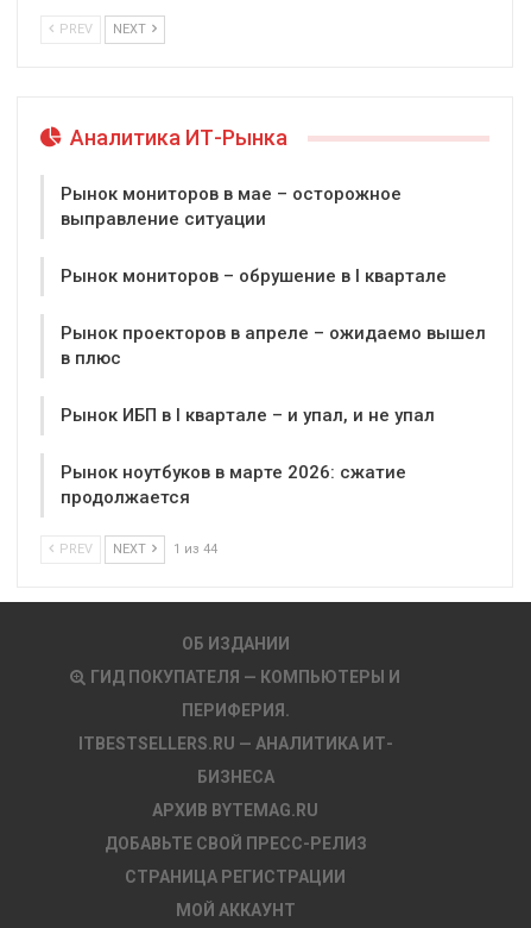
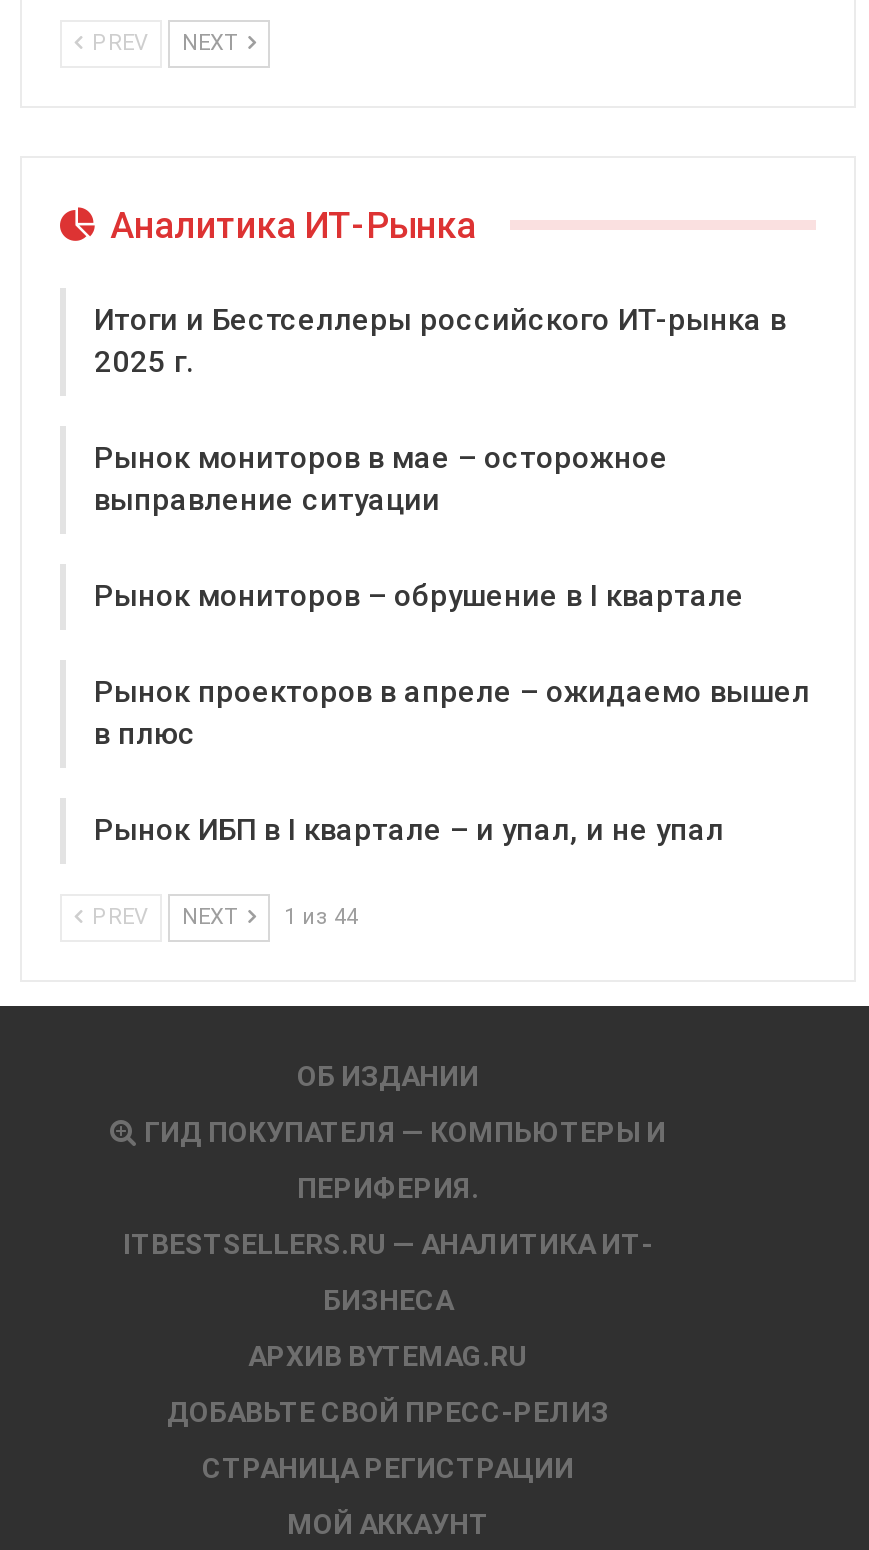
none -> [94,302,786,380] Итоги и Бестселлеры российского ИТ-рынка в | 2025 г.
moved [61,183,486,426] -> [94,440,810,848]: Рынок мониторов в мае – осторожное | выправление ситуации | Рынок мониторов – обрушение в I квартале | Рынок проекторов в апреле – ожидаемо вышел | в плюс | Рынок ИБП в I квартале – и упал, и не упал
[61,462,406,508] Рынок ноутбуков в марте 2026: сжатие | продолжается -> none

